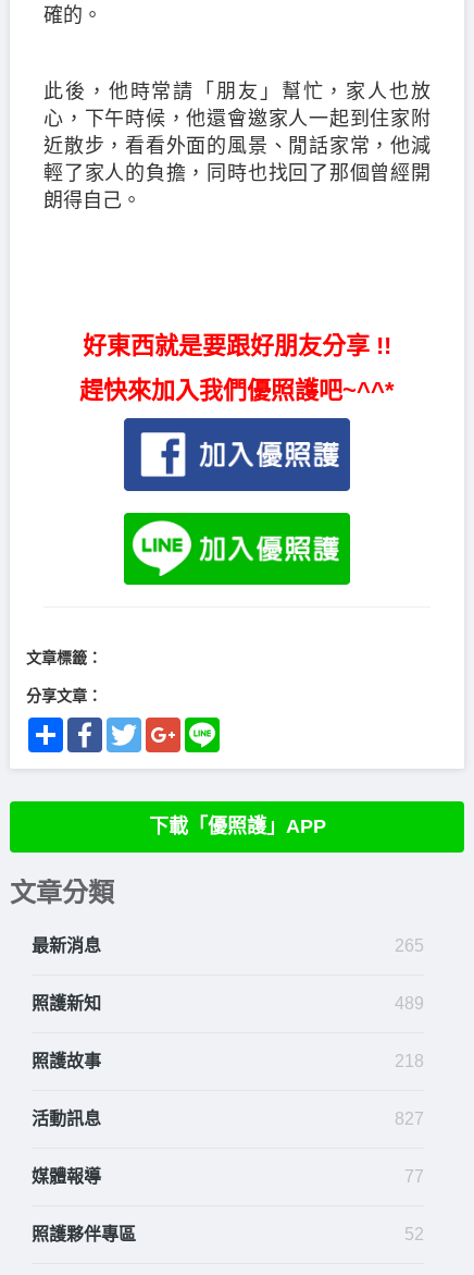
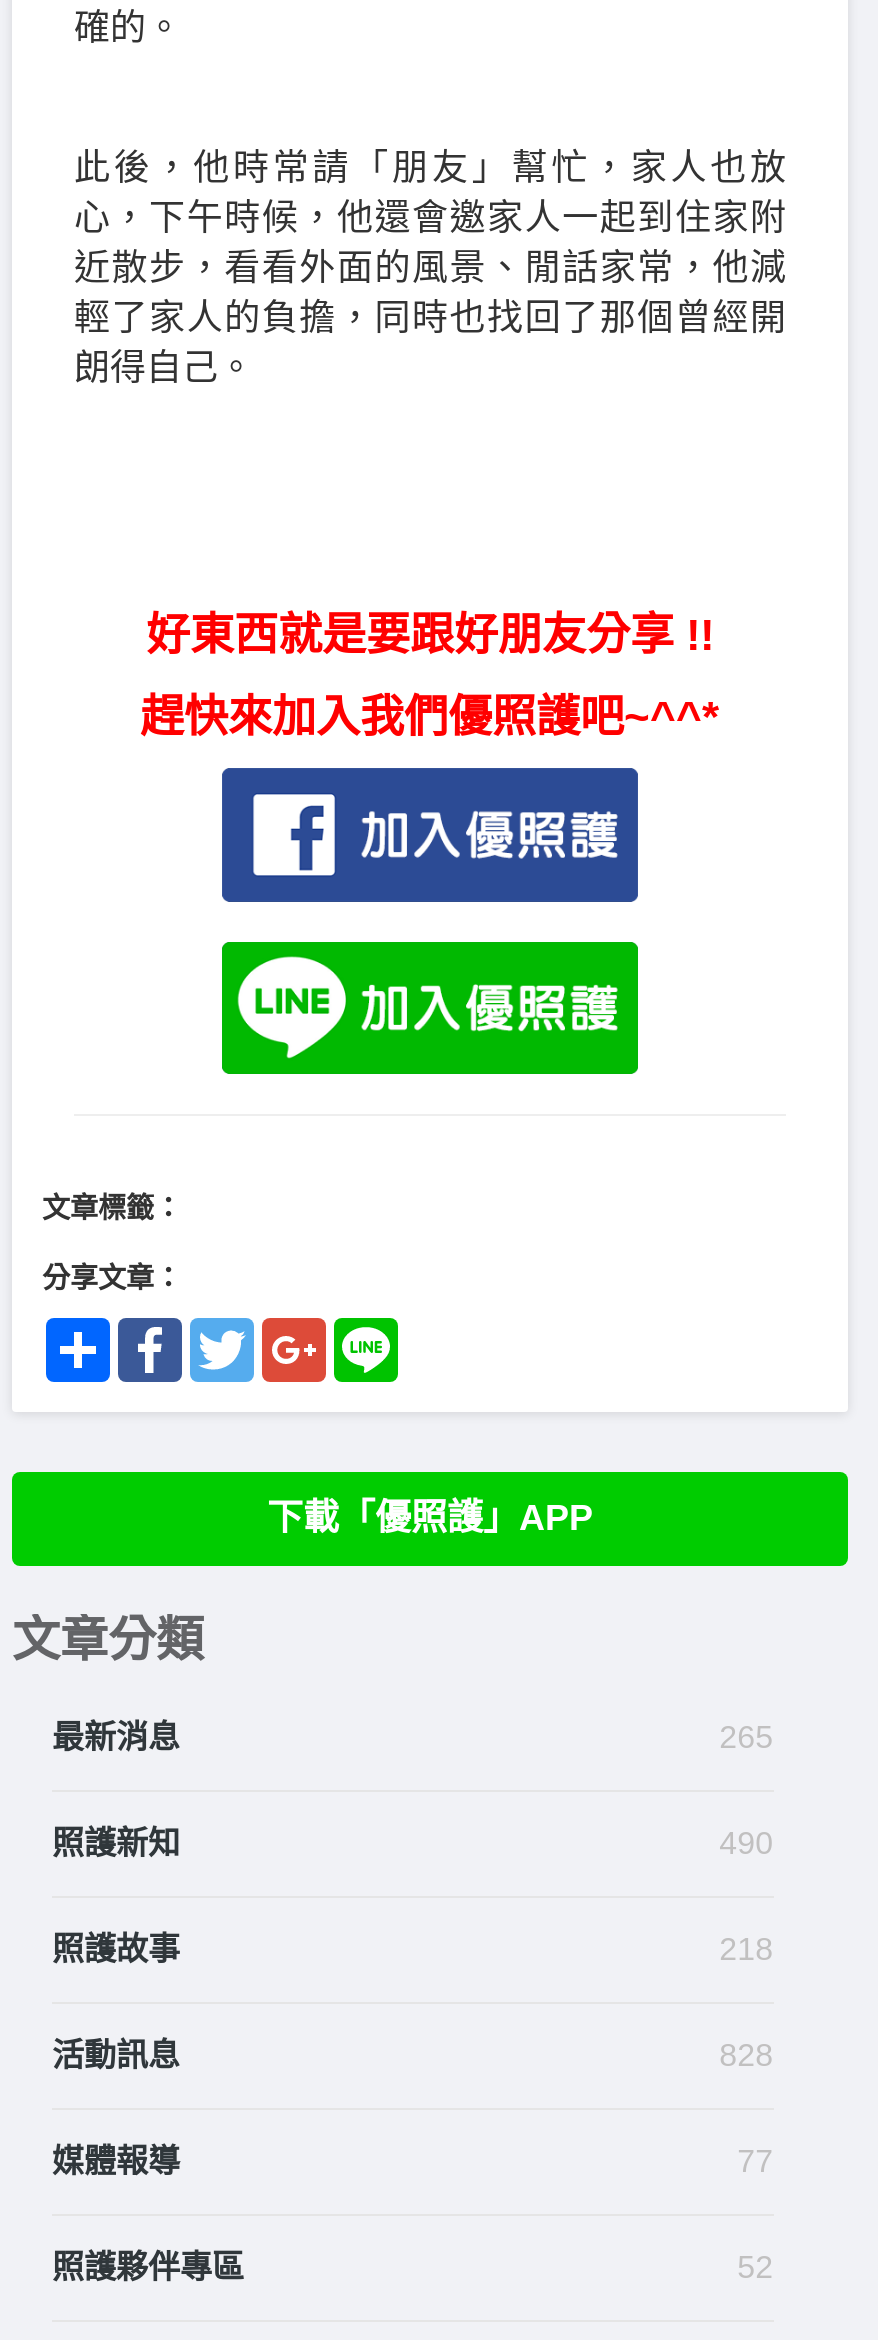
[394,994,424,1013] 489 -> [719,1827,773,1861] 490
[394,1110,424,1128] 827 -> [719,2039,773,2073] 828

